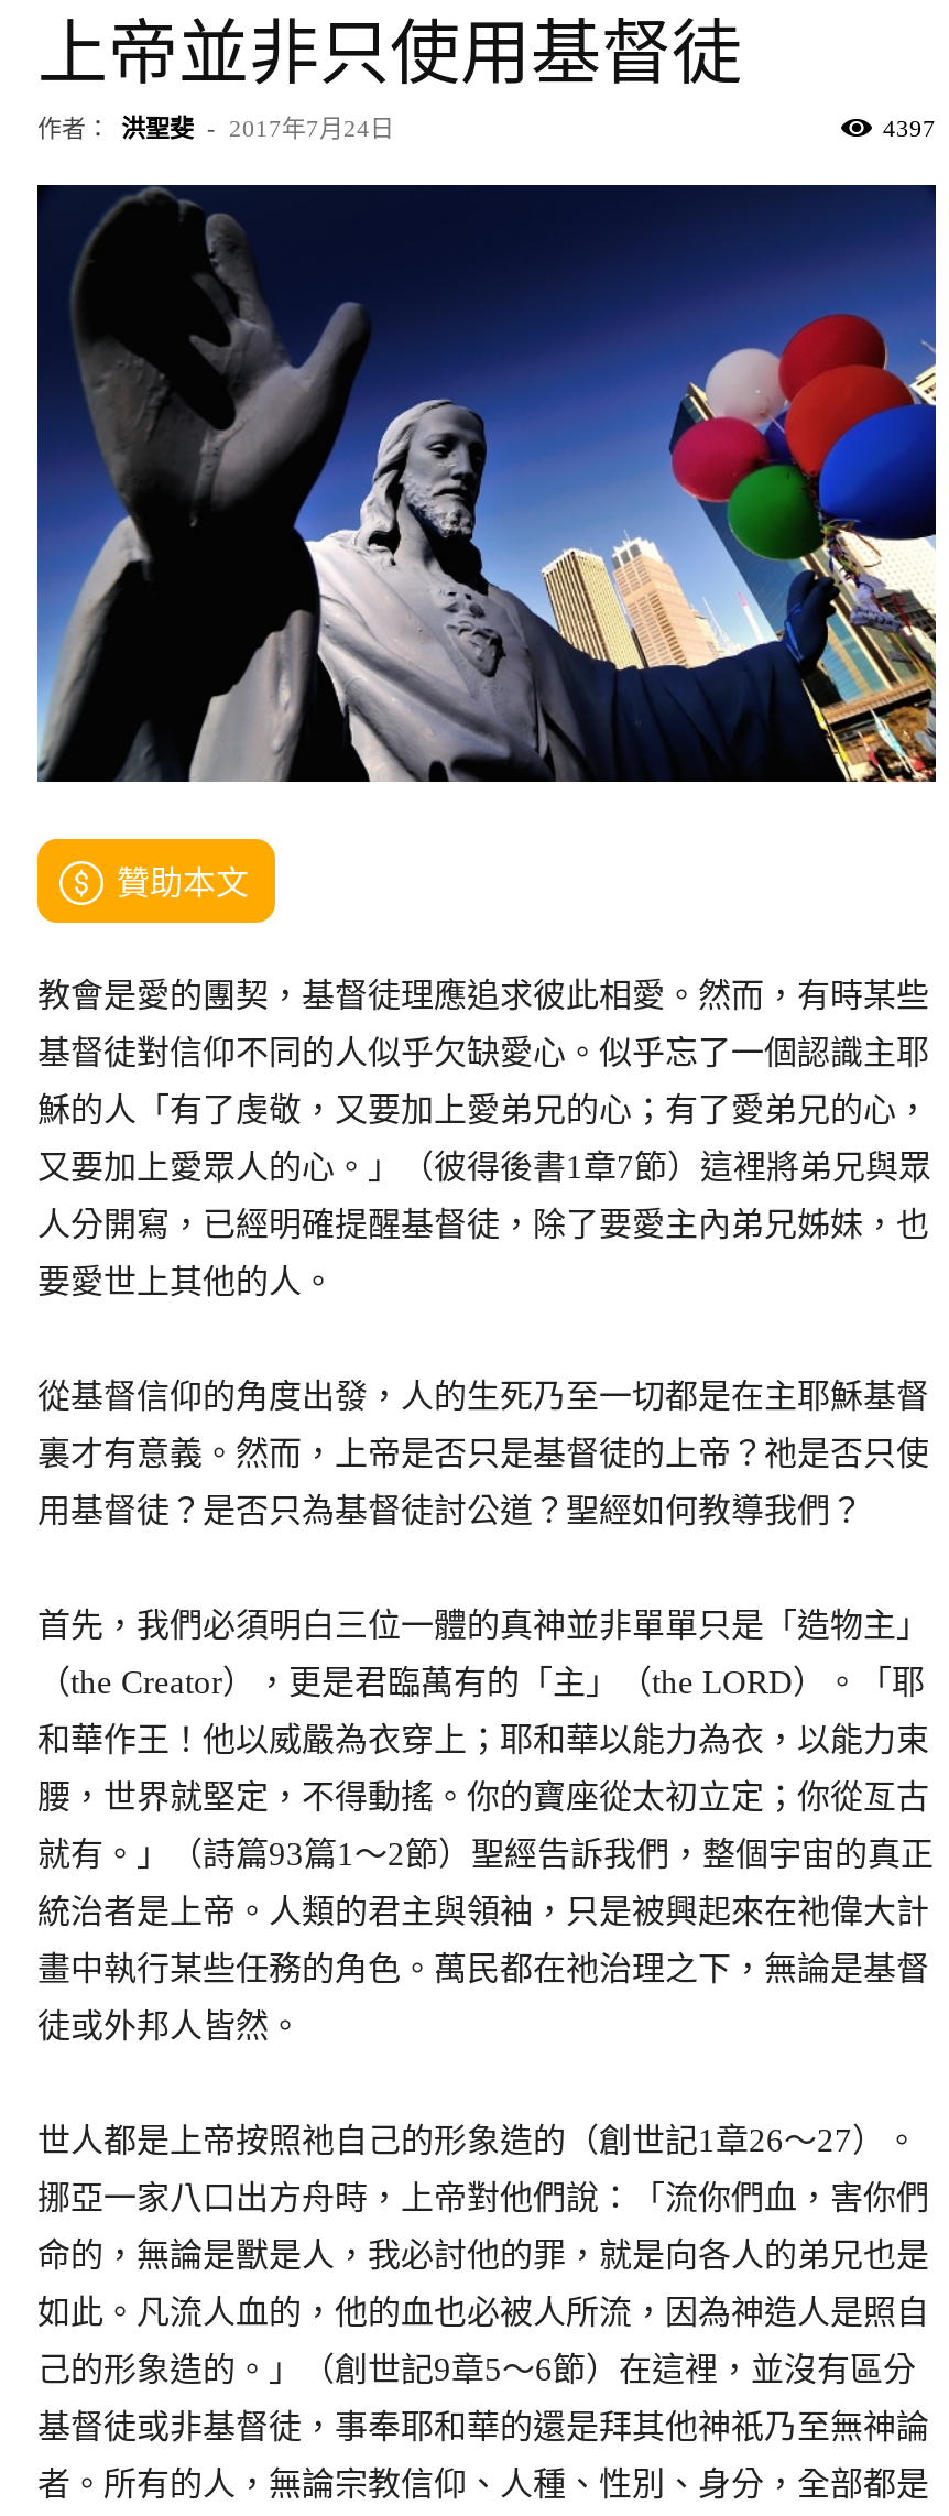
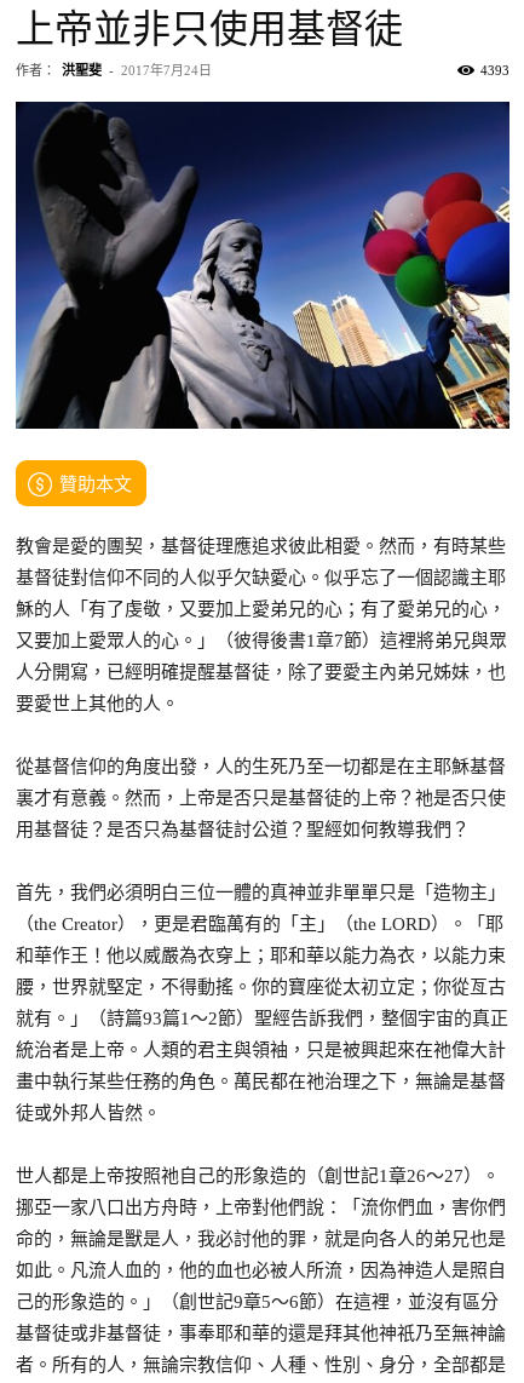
[883,114,936,140] 4397 -> [480,63,509,77] 4393

